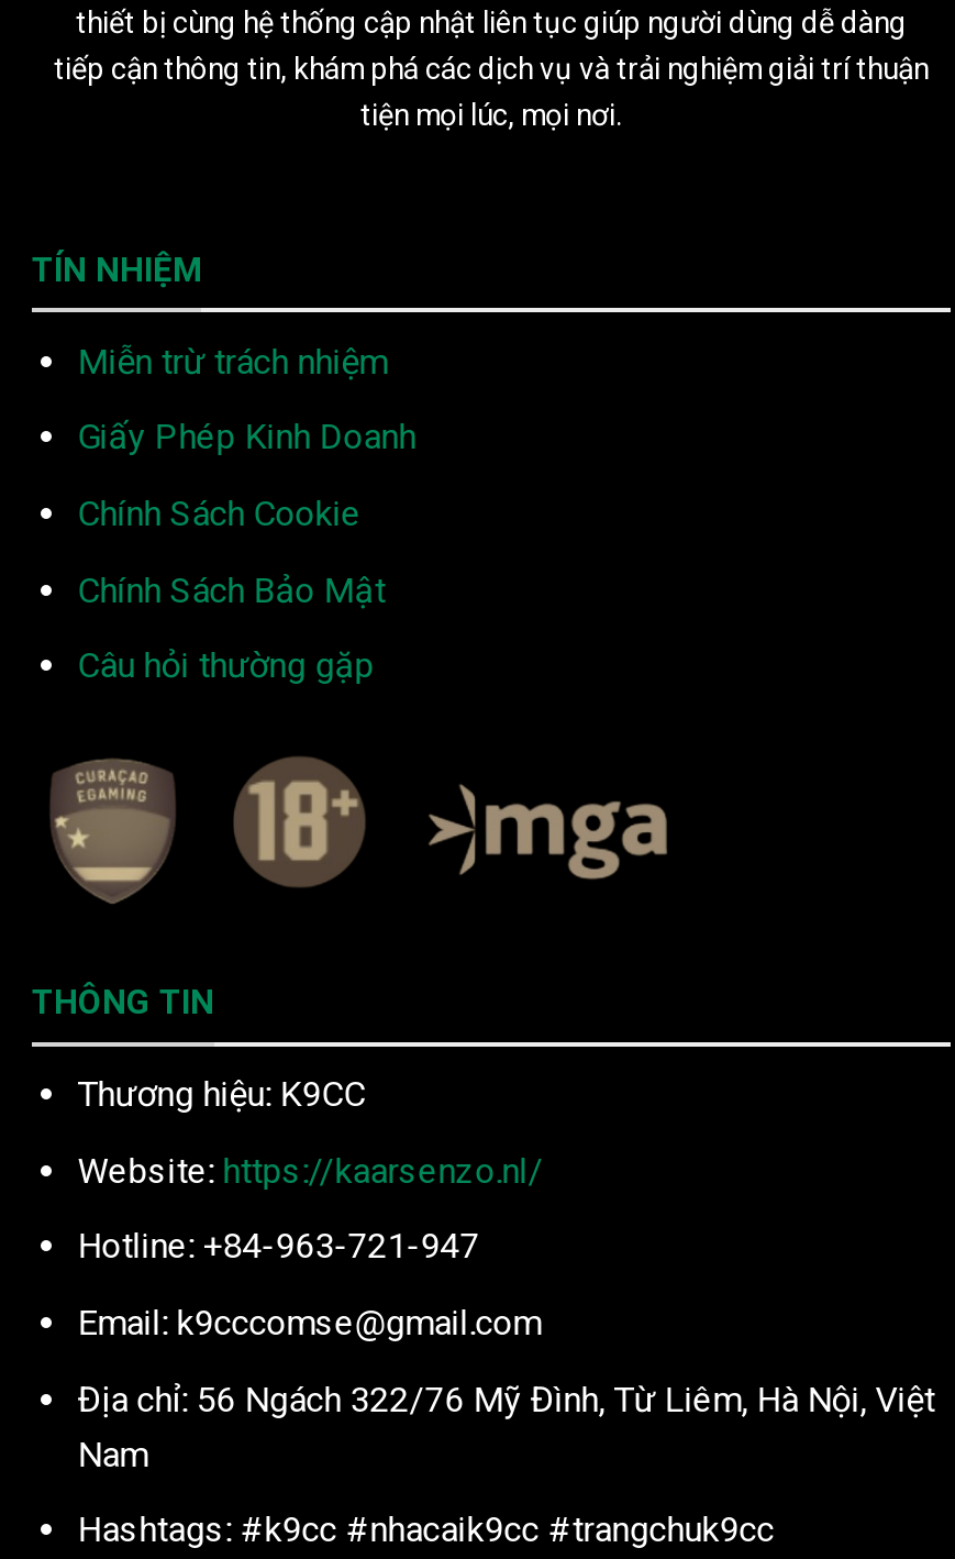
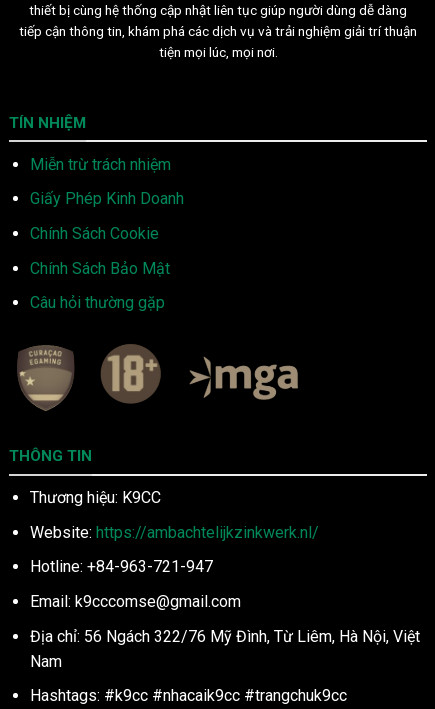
[78,1150,544,1191] Website: https://kaarsenzo.nl/ -> [30,523,319,542] Website: https://ambachtelijkzinkwerk.nl/

